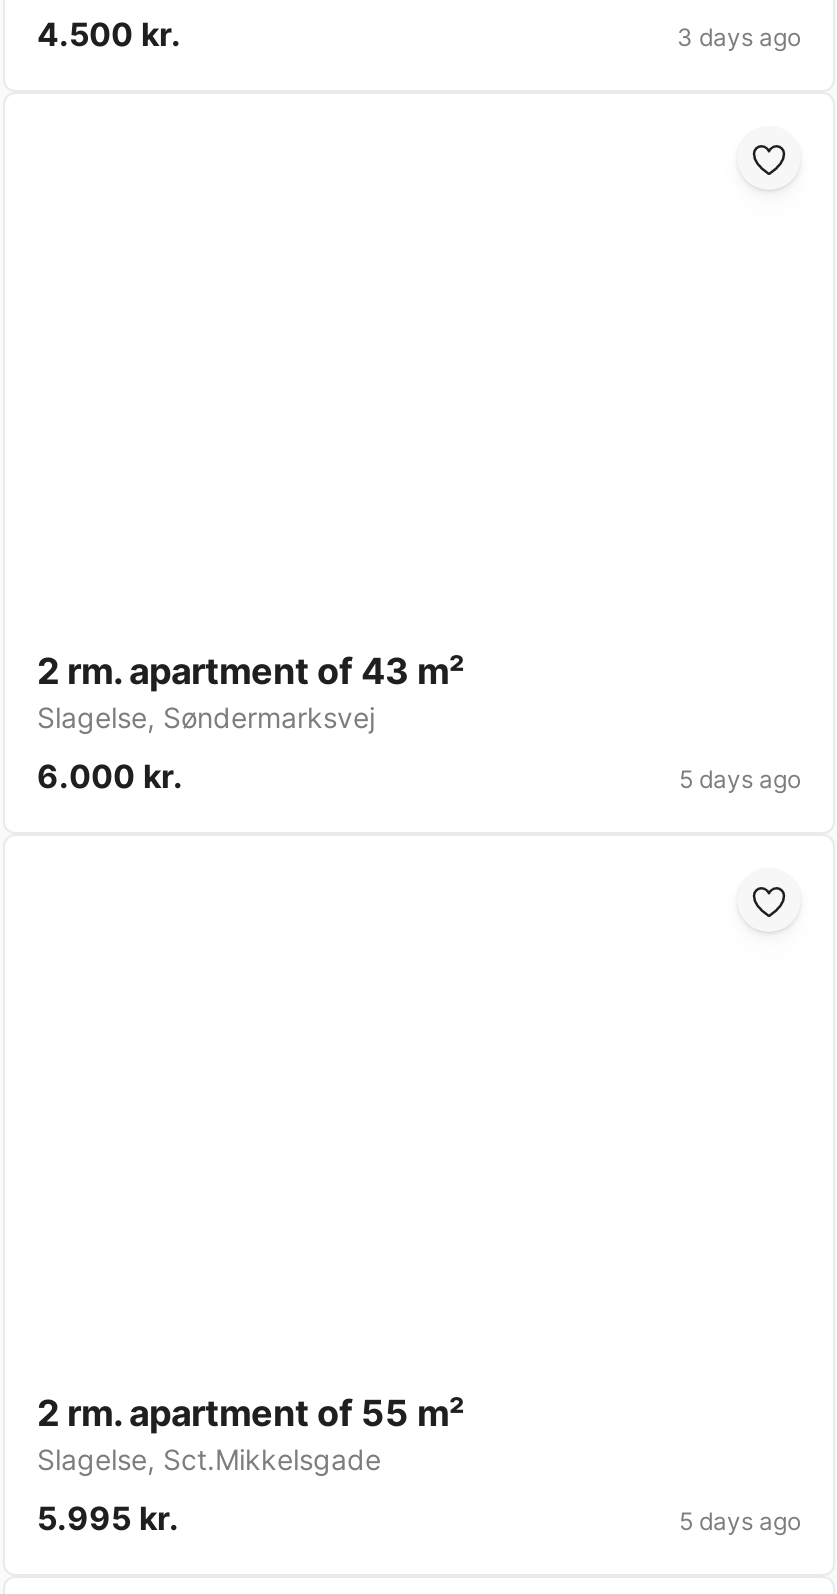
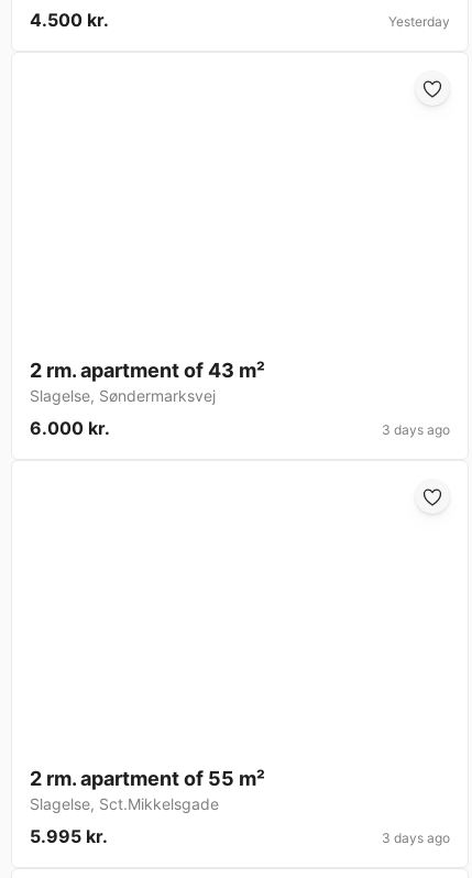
[677,23,801,53] 3 days ago -> [388,14,450,30] Yesterday
[679,765,801,795] 5 days ago -> [382,422,450,438] 3 days ago
[679,1507,801,1537] 5 days ago -> [382,830,450,847] 3 days ago

